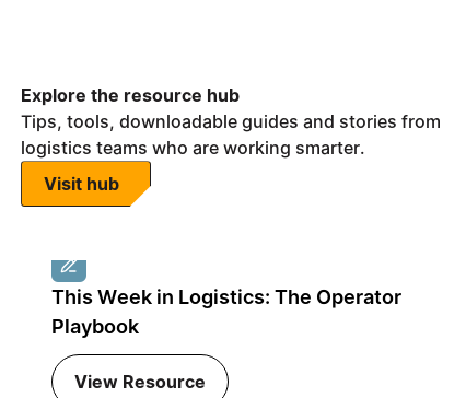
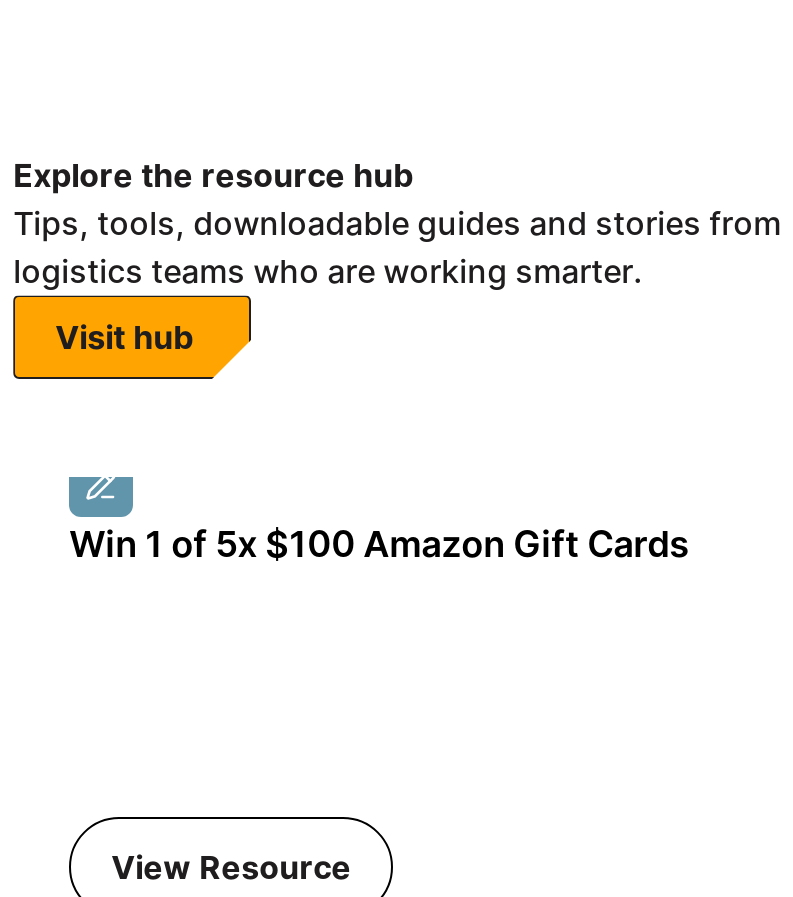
[52,285,402,338] This Week in Logistics: The Operator | Playbook -> [69,521,689,565] Win 1 of 5x $100 Amazon Gift Cards

